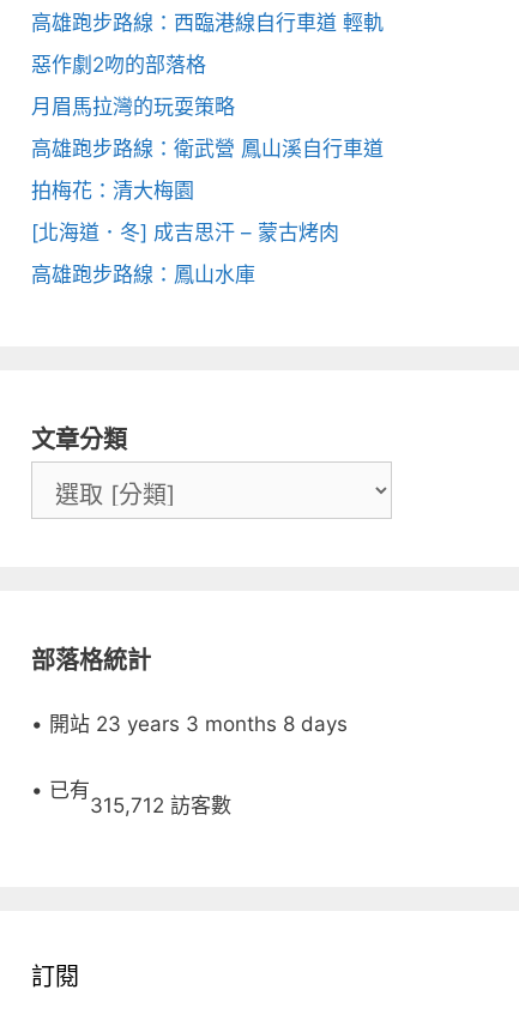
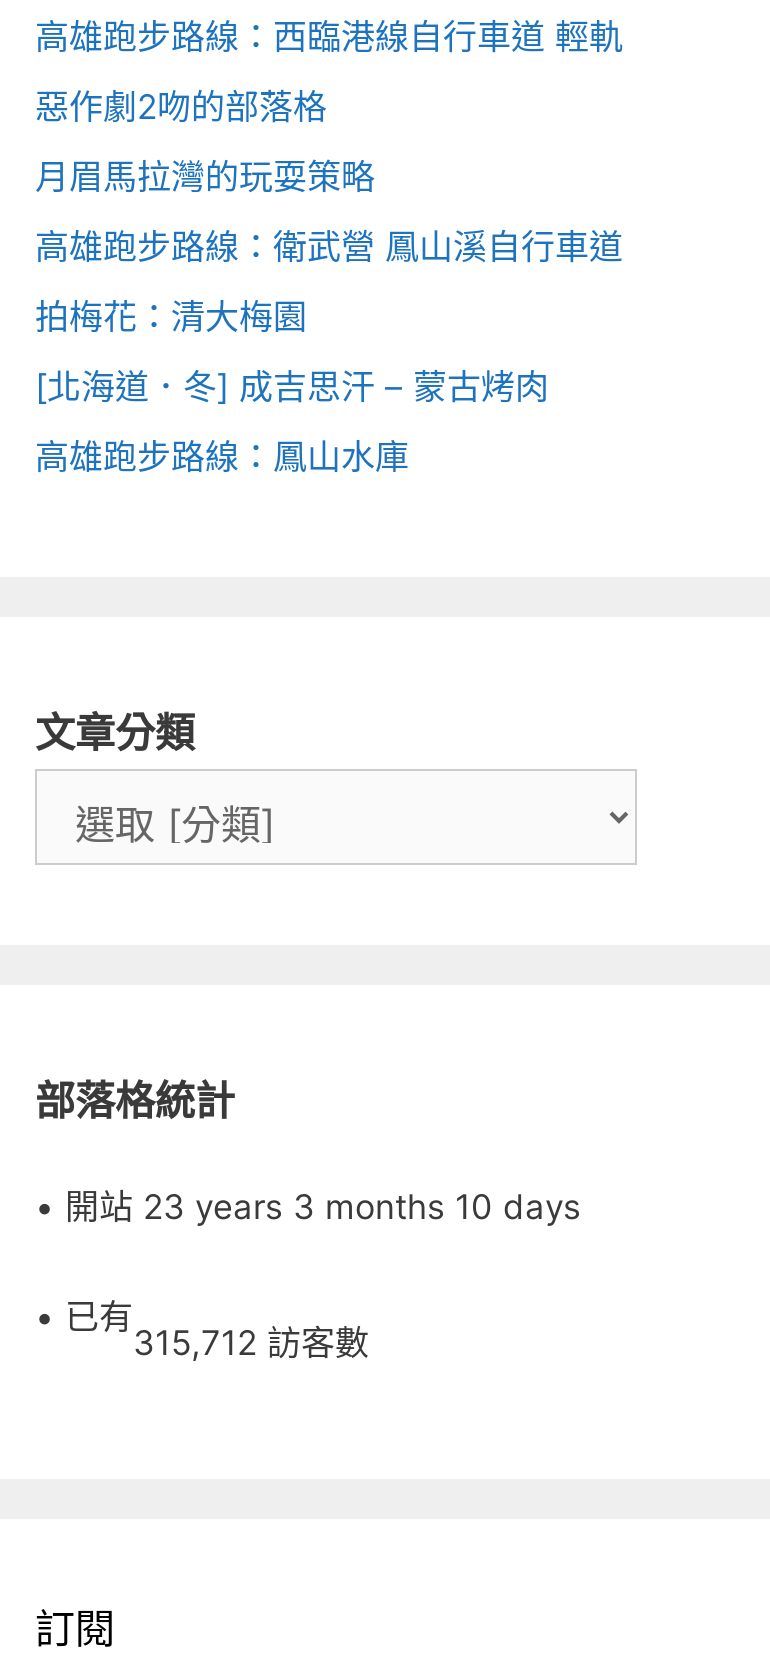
[31,712,348,736] • 開站 23 years 3 months 8 days -> [35,1186,581,1226] • 開站 23 years 3 months 10 days

